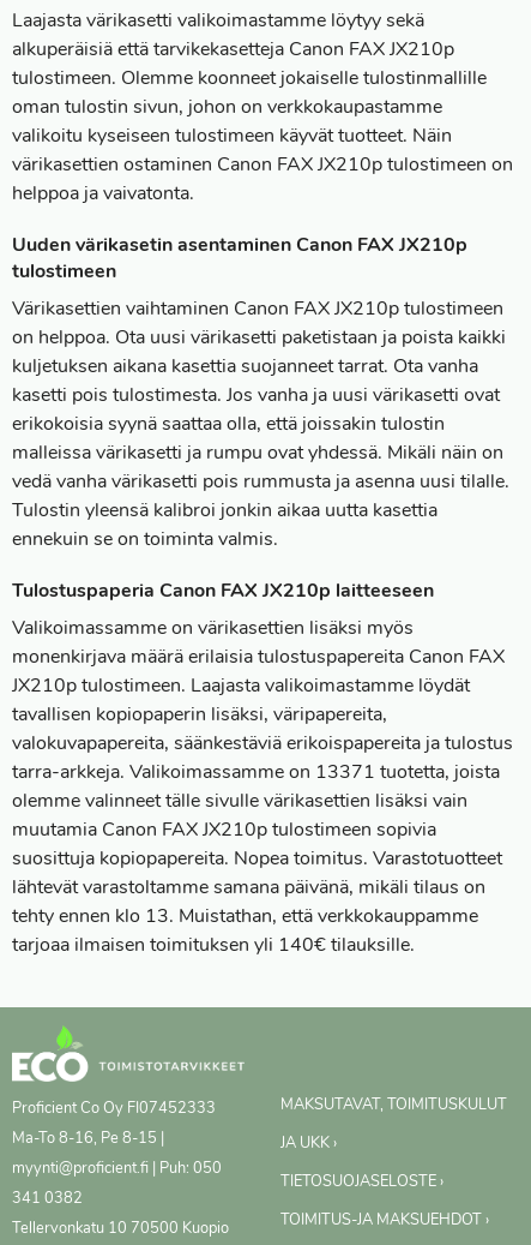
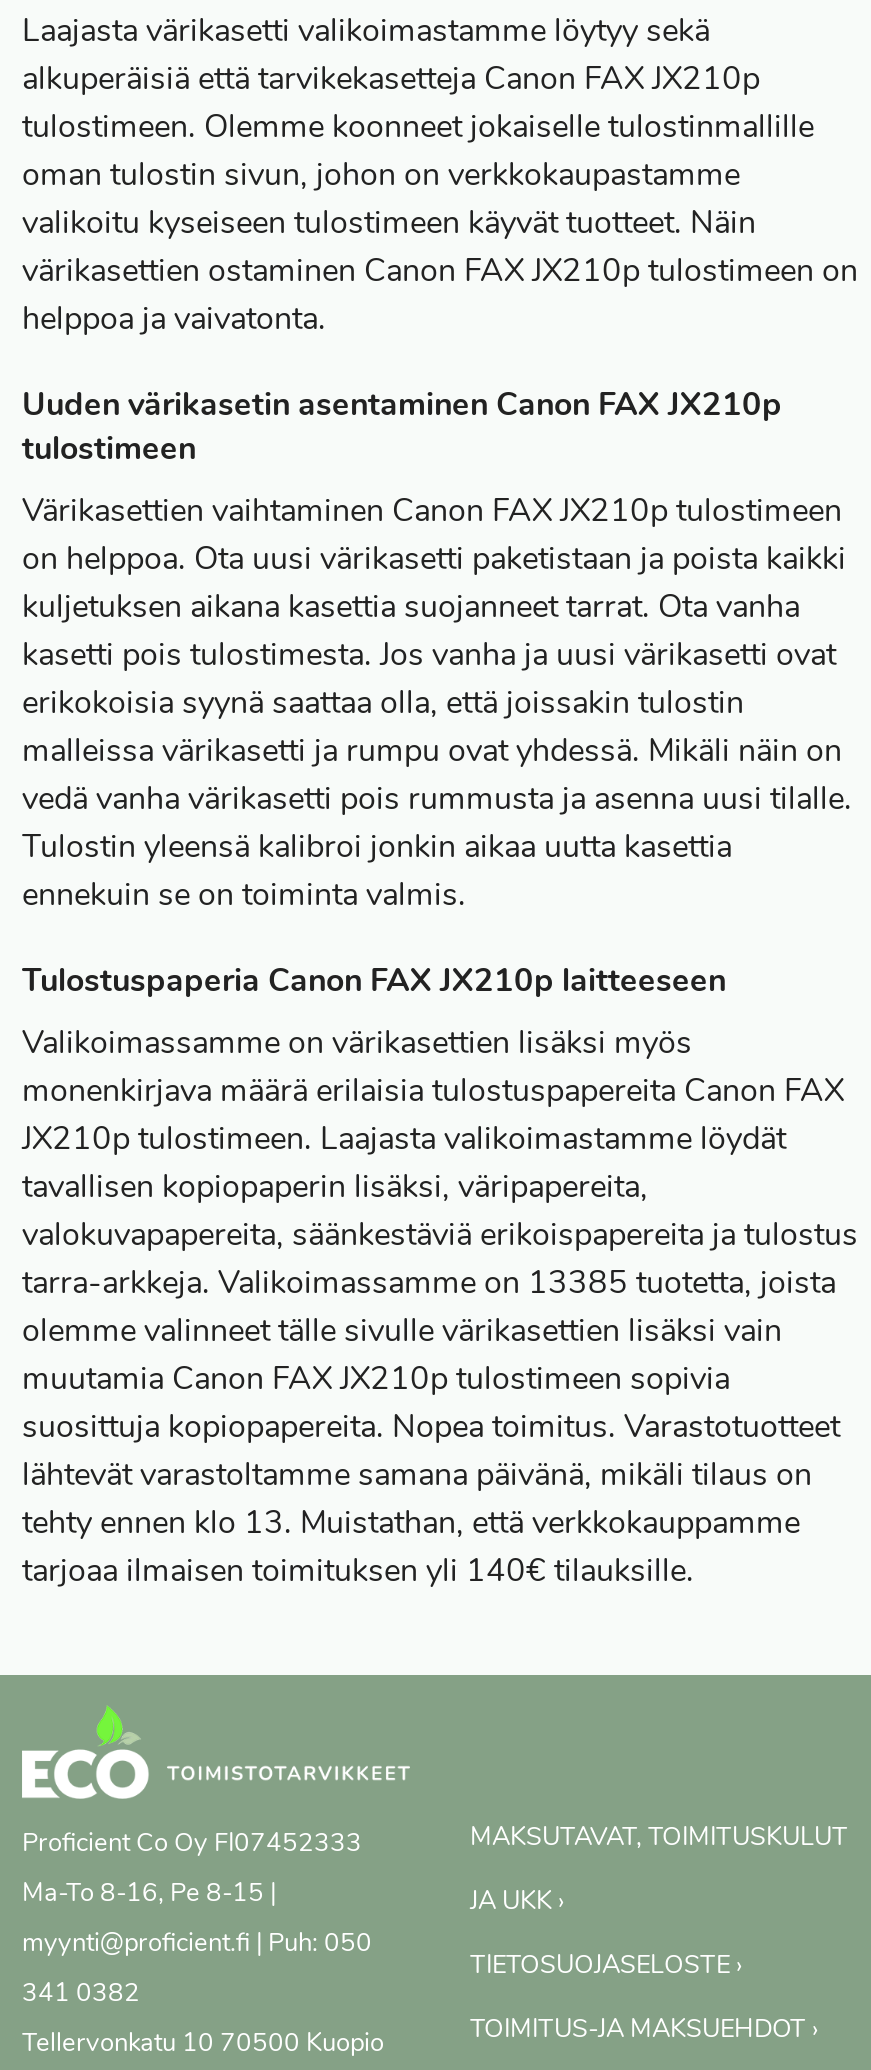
[12,759,500,785] tarra-arkkeja. Valikoimassamme on 13371 tuotetta, joista -> [22,1261,836,1305] tarra-arkkeja. Valikoimassamme on 13385 tuotetta, joista

